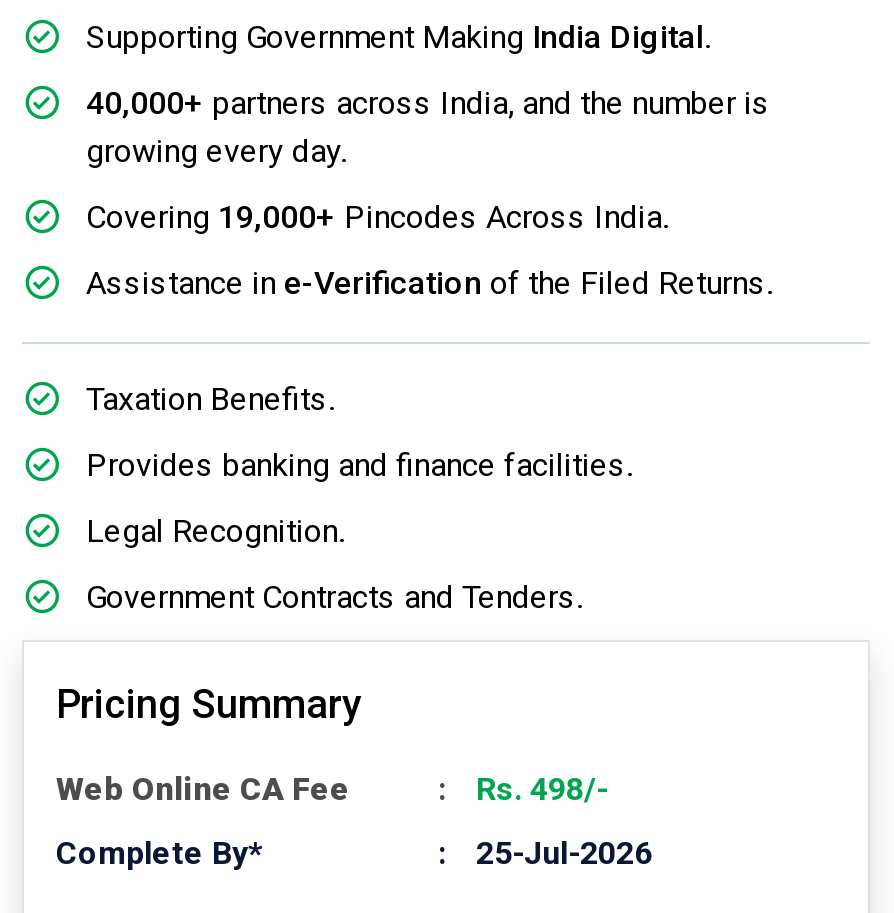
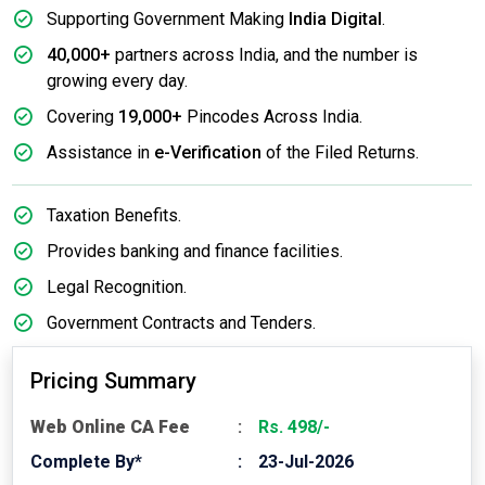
[476,835,652,873] 25-Jul-2026 -> [258,452,354,472] 23-Jul-2026

